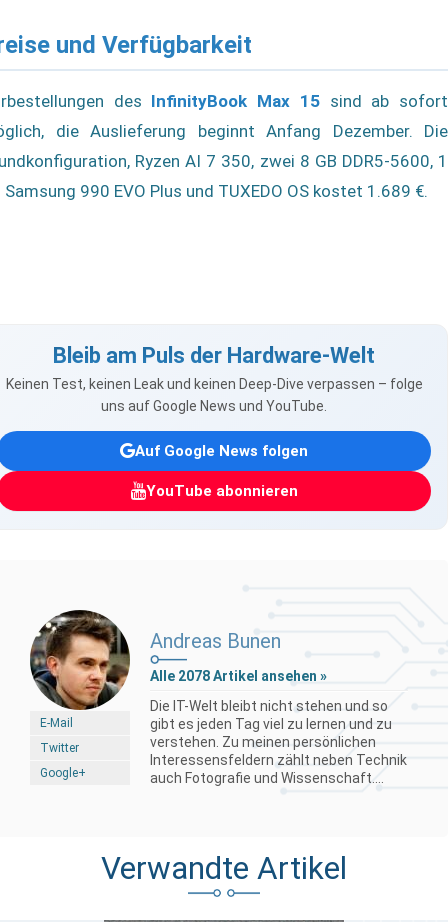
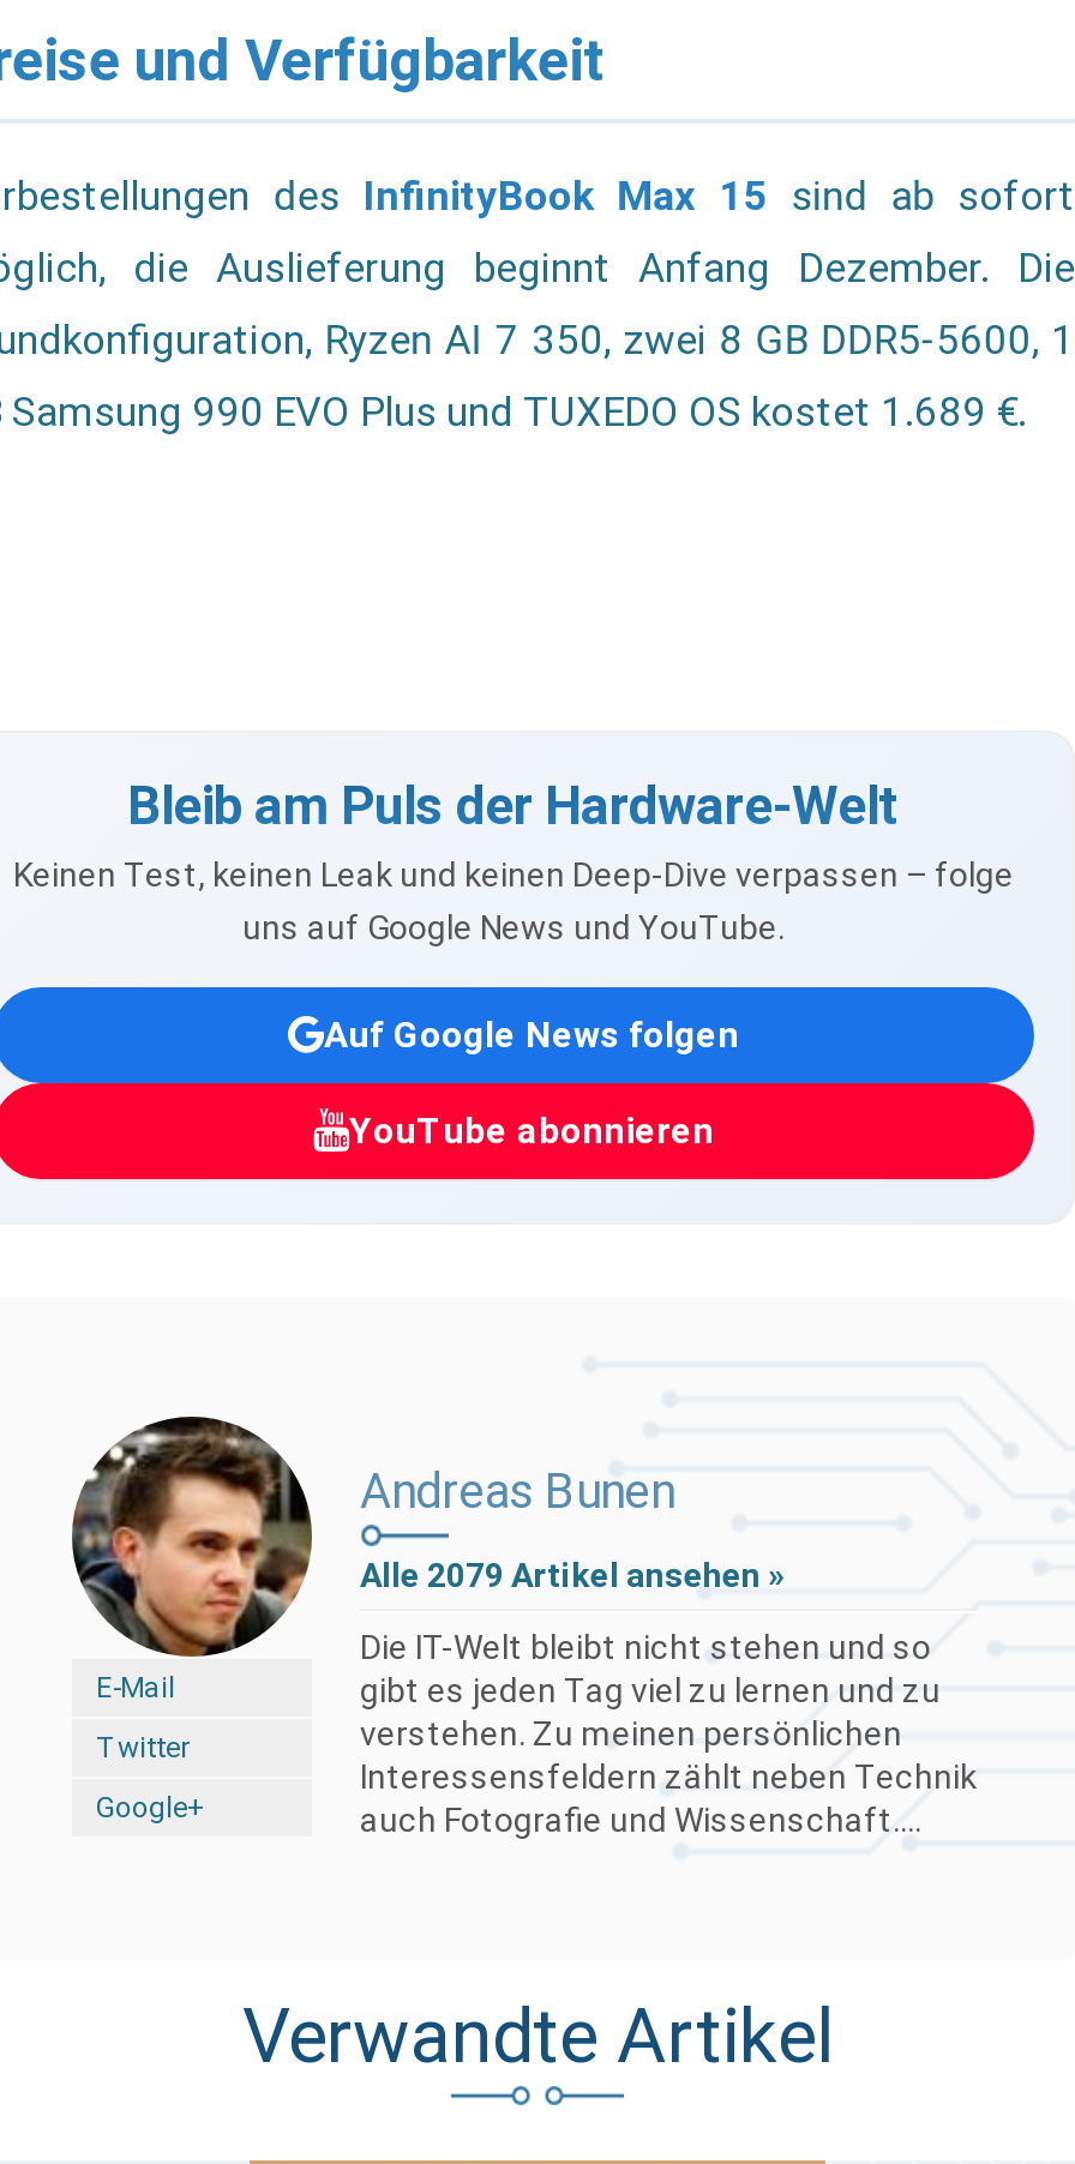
[150,668,327,684] Alle 2078 Artikel ansehen » -> [360,1556,785,1594] Alle 2079 Artikel ansehen »

